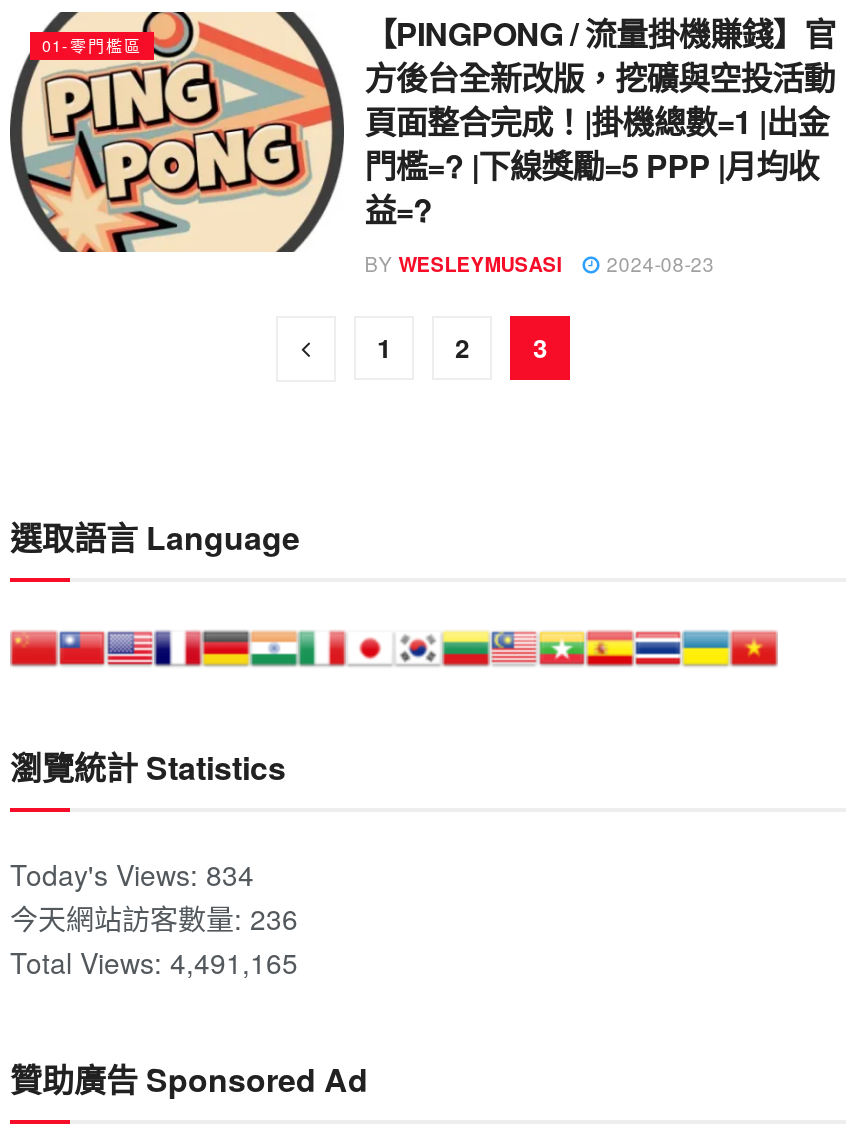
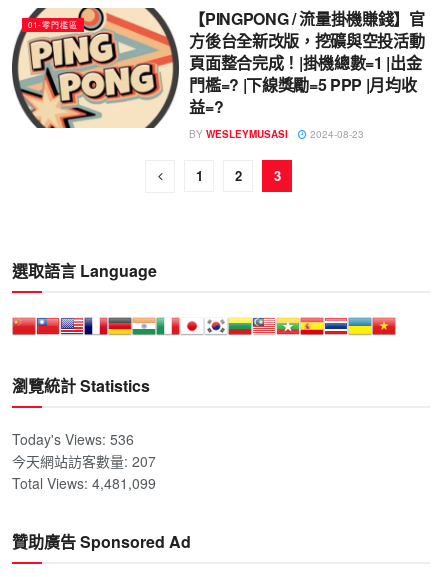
[10,855,254,895] Today's Views: 834 -> [12,429,134,449] Today's Views: 536
[10,899,298,939] 今天網站訪客數量: 236 -> [12,451,156,471] 今天網站訪客數量: 207
[10,943,298,983] Total Views: 4,491,165 -> [12,473,156,493] Total Views: 4,481,099

